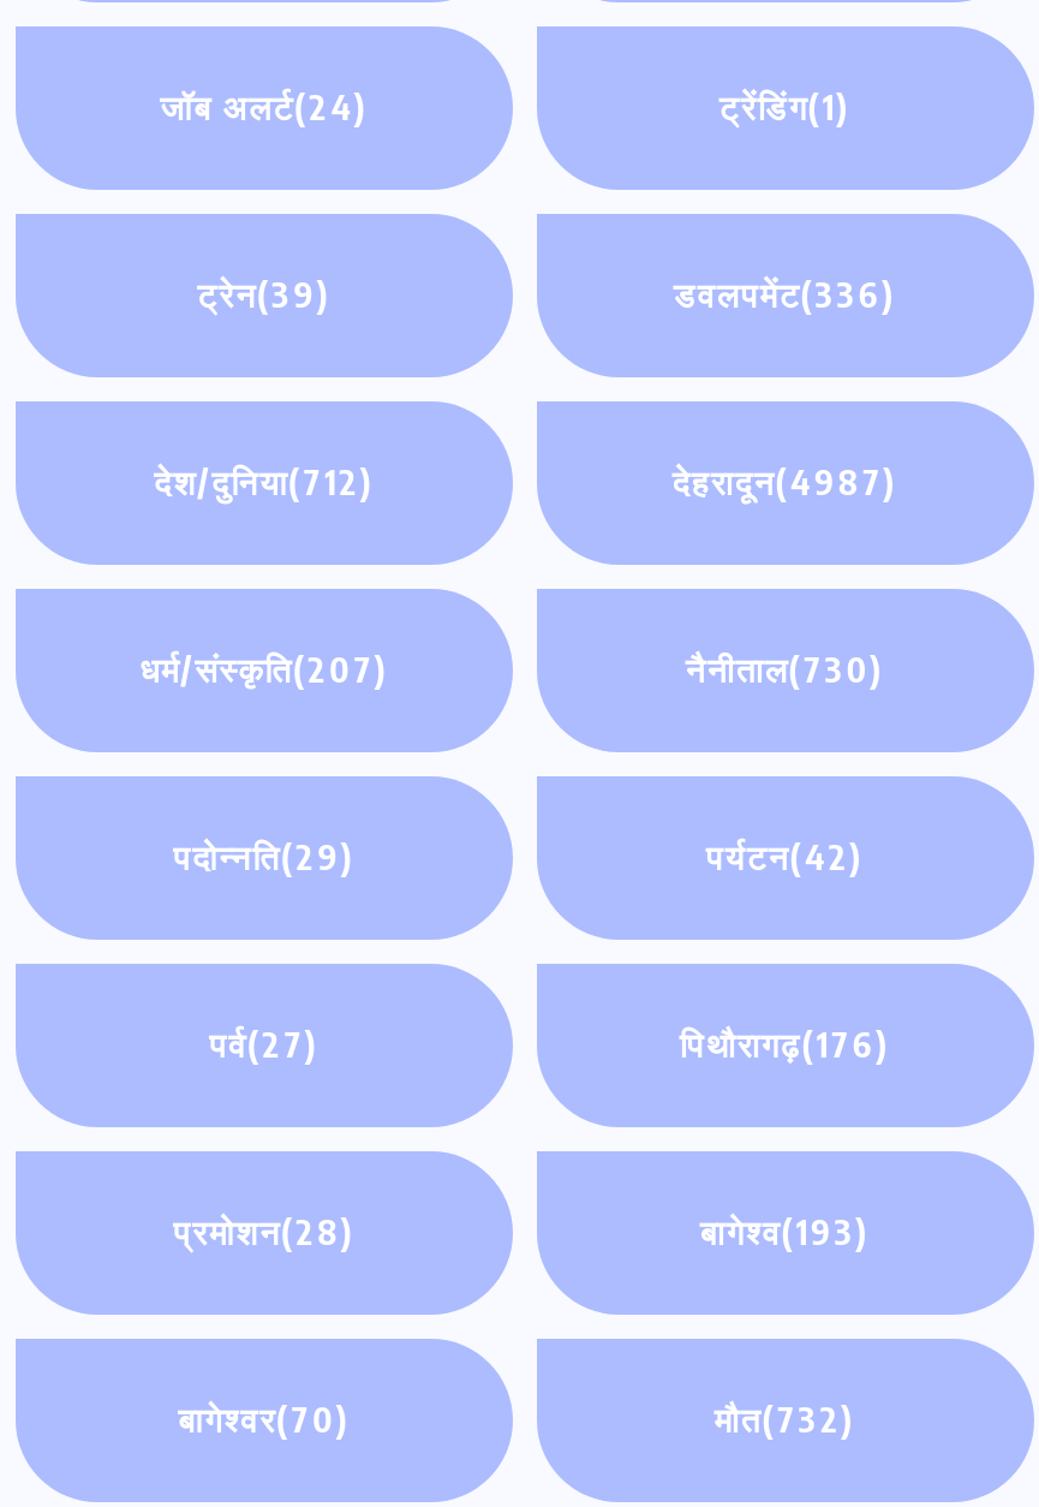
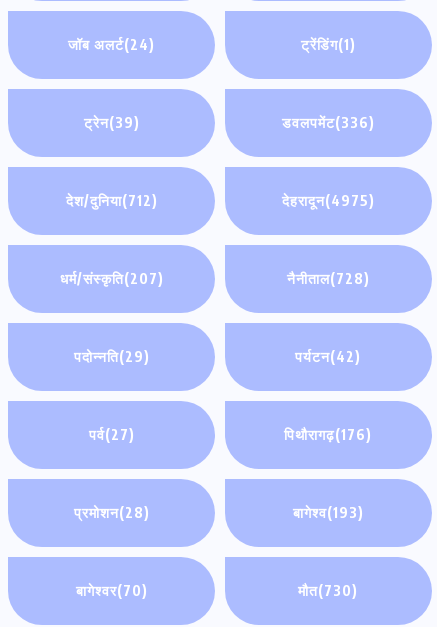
[672,462,898,503] देहरादून(4987) -> [282,192,375,209] देहरादून(4975)
[686,650,885,691] नैनीताल(730) -> [287,270,370,287] नैनीताल(728)
[714,1400,856,1441] मौत(732) -> [298,582,358,599] मौत(730)

